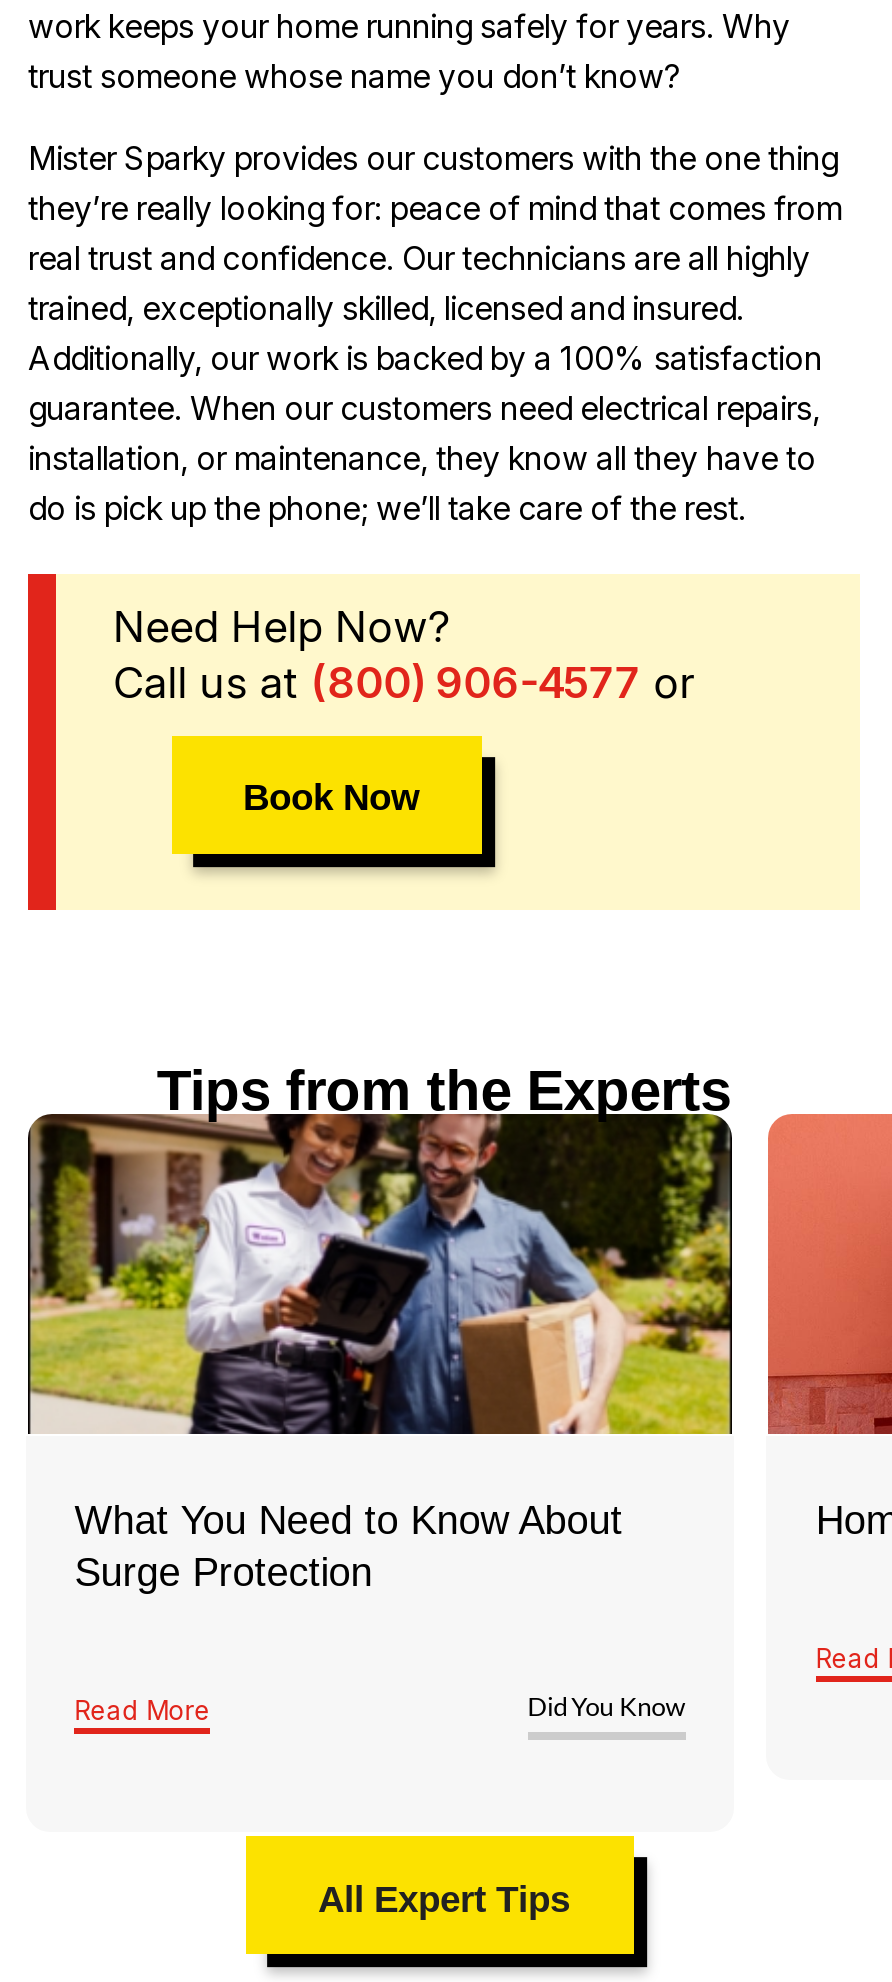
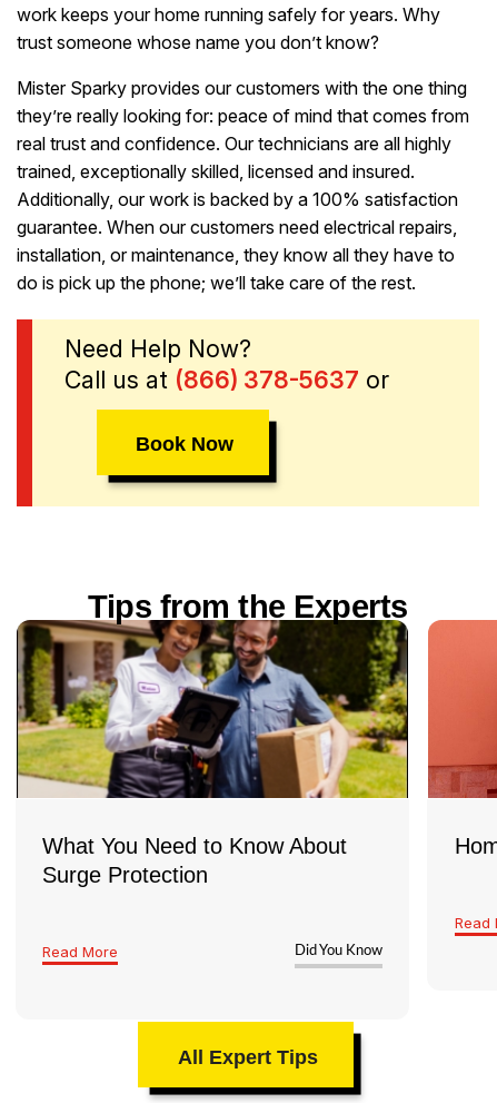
[114,657,696,709] Call us at (800) 906-4577 or -> [64,366,389,394] Call us at (866) 378-5637 or

